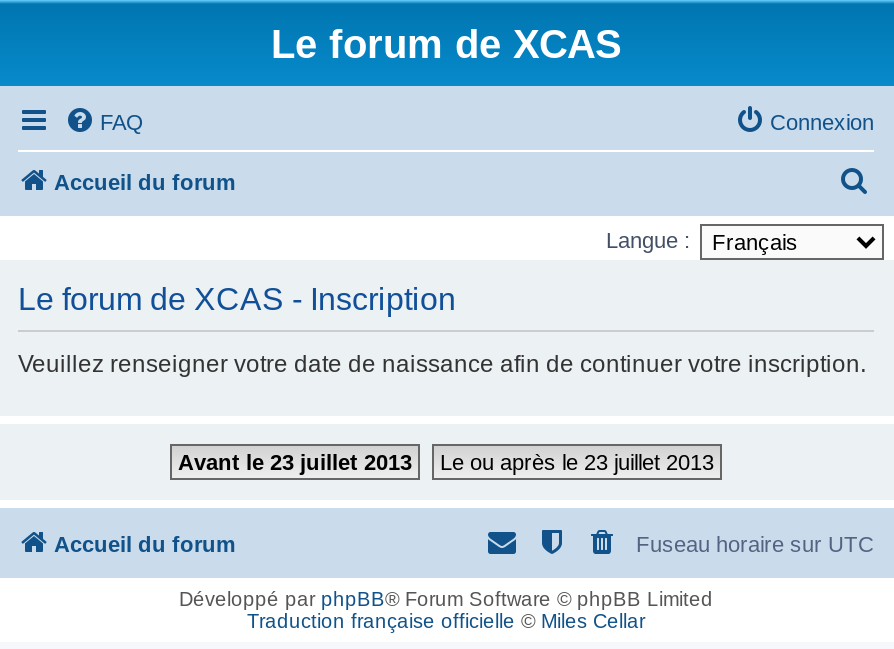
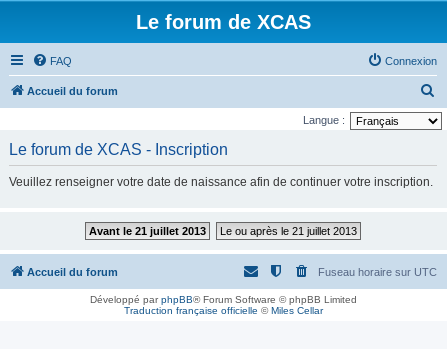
[178,450,412,474] Avant le 23 juillet 2013 -> [89,225,206,237] Avant le 21 juillet 2013
[440,450,714,474] Le ou après le 23 juillet 2013 -> [220,225,357,237] Le ou après le 21 juillet 2013

